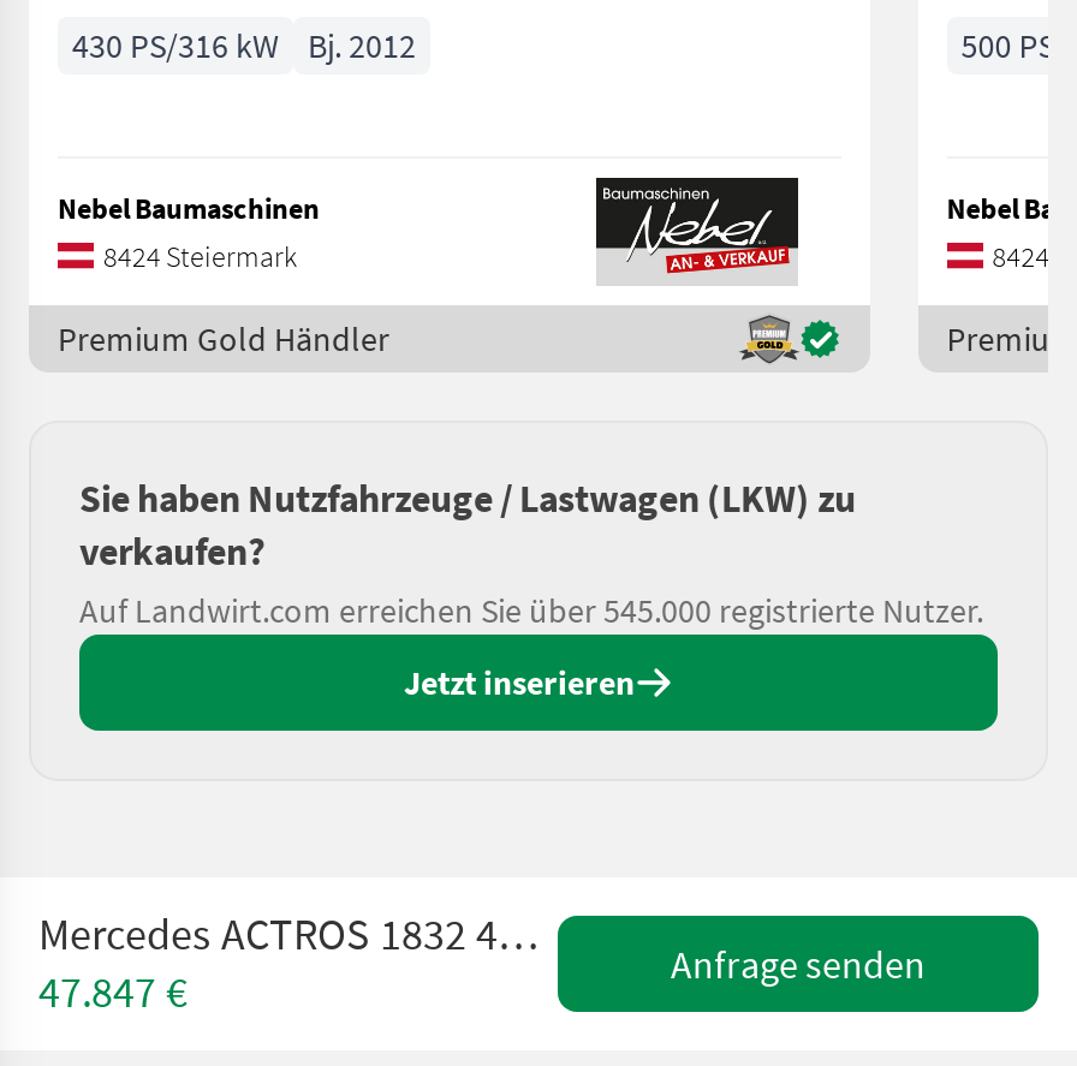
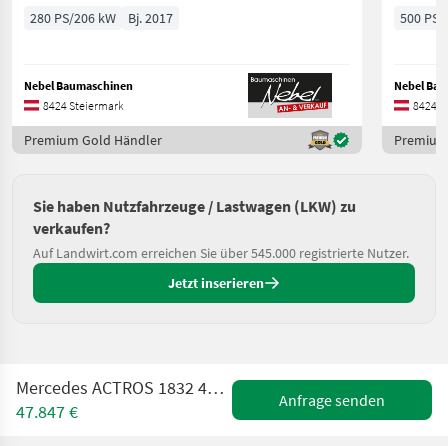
[72,24,279,67] 430 PS/316 kW -> [30,9,116,27] 280 PS/206 kW
[308,24,416,67] Bj. 2012 -> [128,9,173,27] Bj. 2017

